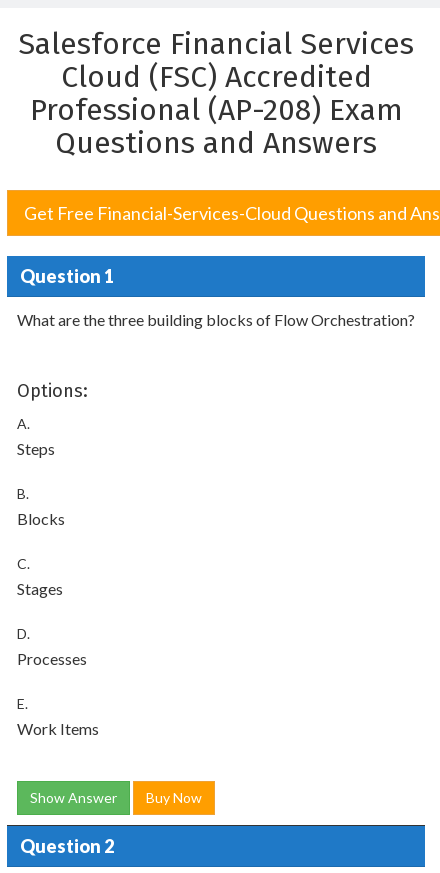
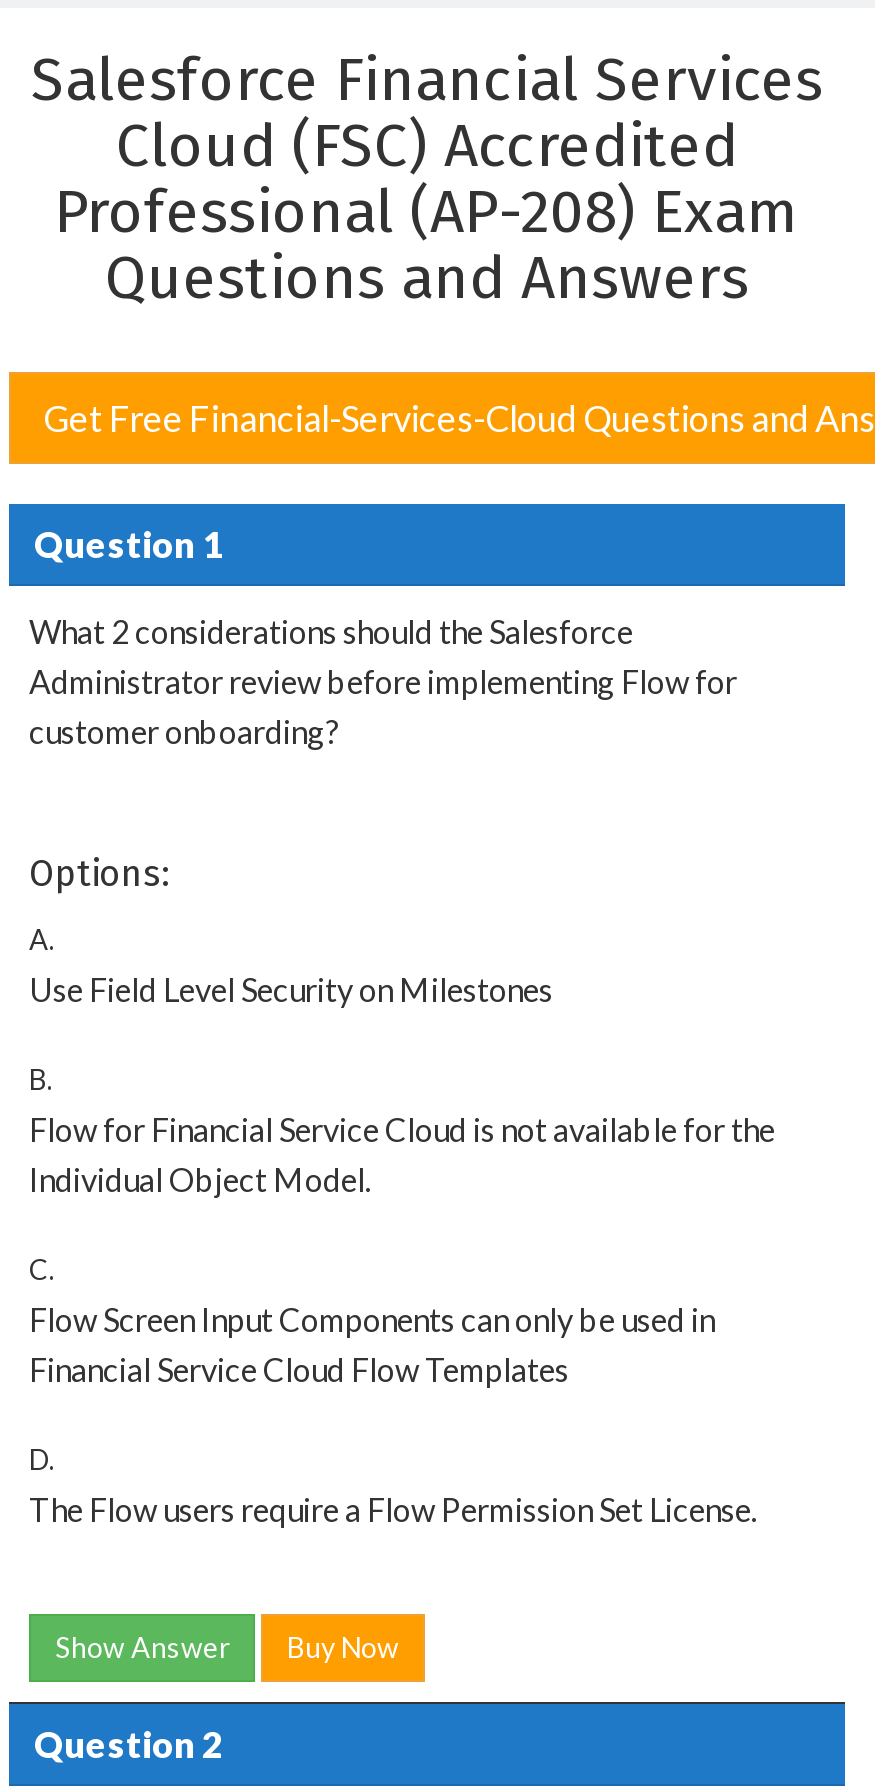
[17,310,415,329] What are the three building blocks of Flow Orchestration? -> [29,612,737,750] What 2 considerations should the Salesforce | Administrator review before implementing Flow for | customer onboarding?
moved [17,380,88,432] -> [29,852,171,956]: Options: | A.
[17,439,55,458] Steps -> [29,970,553,1008] Use Field Level Security on Milestones
moved [17,485,29,502] -> [29,1062,53,1096]: B.
[17,509,65,528] Blocks -> [29,1110,775,1198] Flow for Financial Service Cloud is not available for the | Individual Object Model.
moved [17,555,30,572] -> [29,1252,55,1286]: C.
[17,579,63,598] Stages -> [29,1300,715,1388] Flow Screen Input Components can only be used in | Financial Service Cloud Flow Templates
moved [17,625,30,642] -> [29,1442,55,1476]: D.
[17,649,99,738] Processes | E. | Work Items -> [29,1490,757,1528] The Flow users require a Flow Permission Set License.

